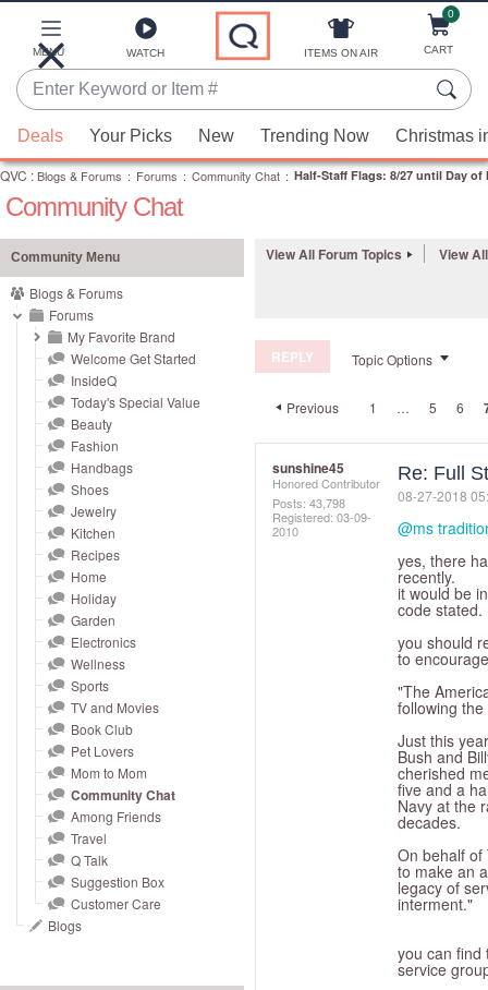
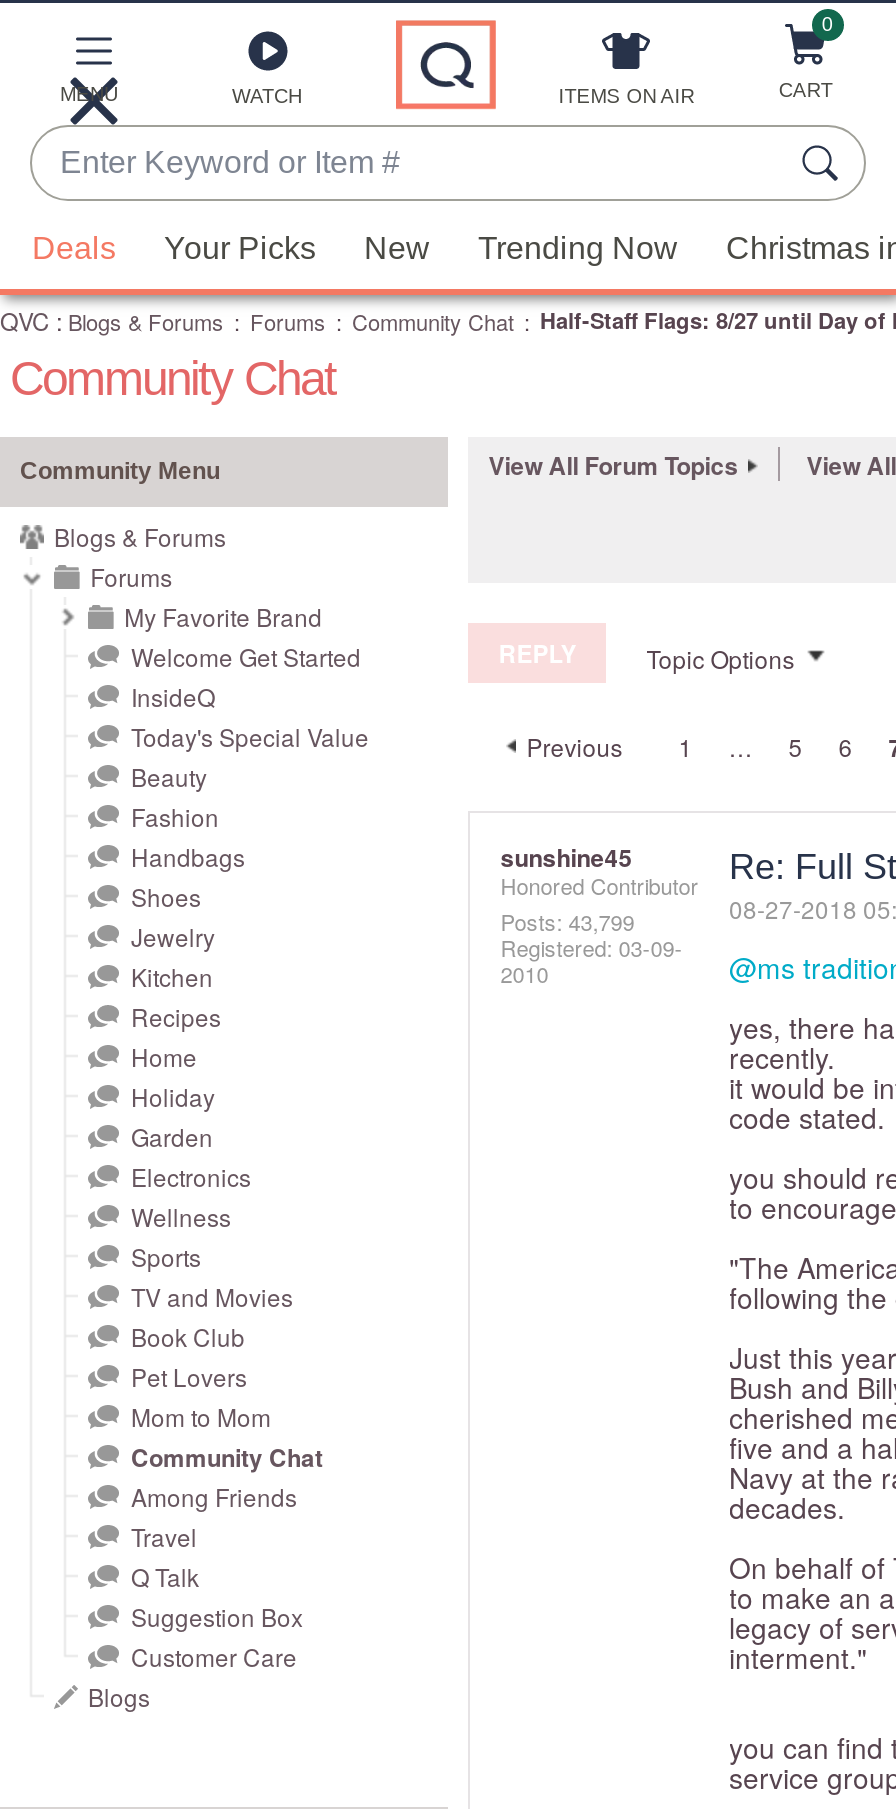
[273,494,346,511] Posts: 43,798 -> [500,905,634,937] Posts: 43,799

